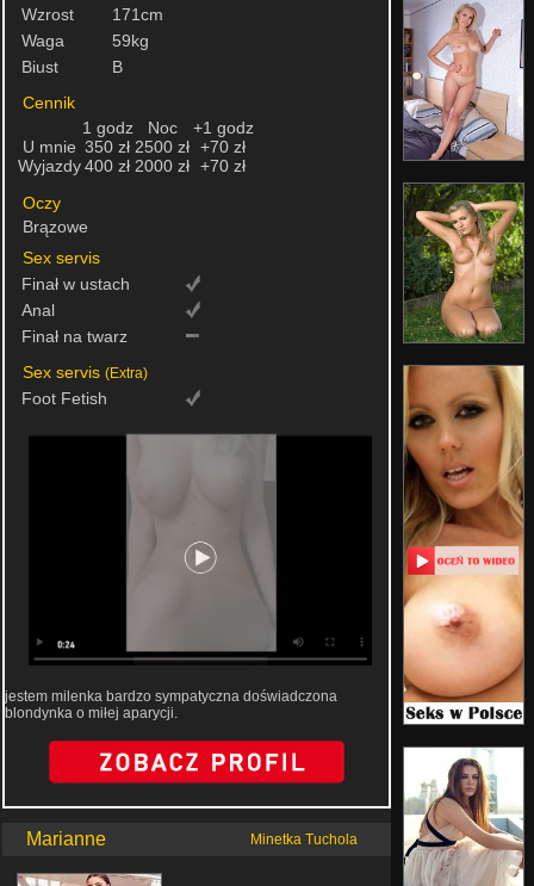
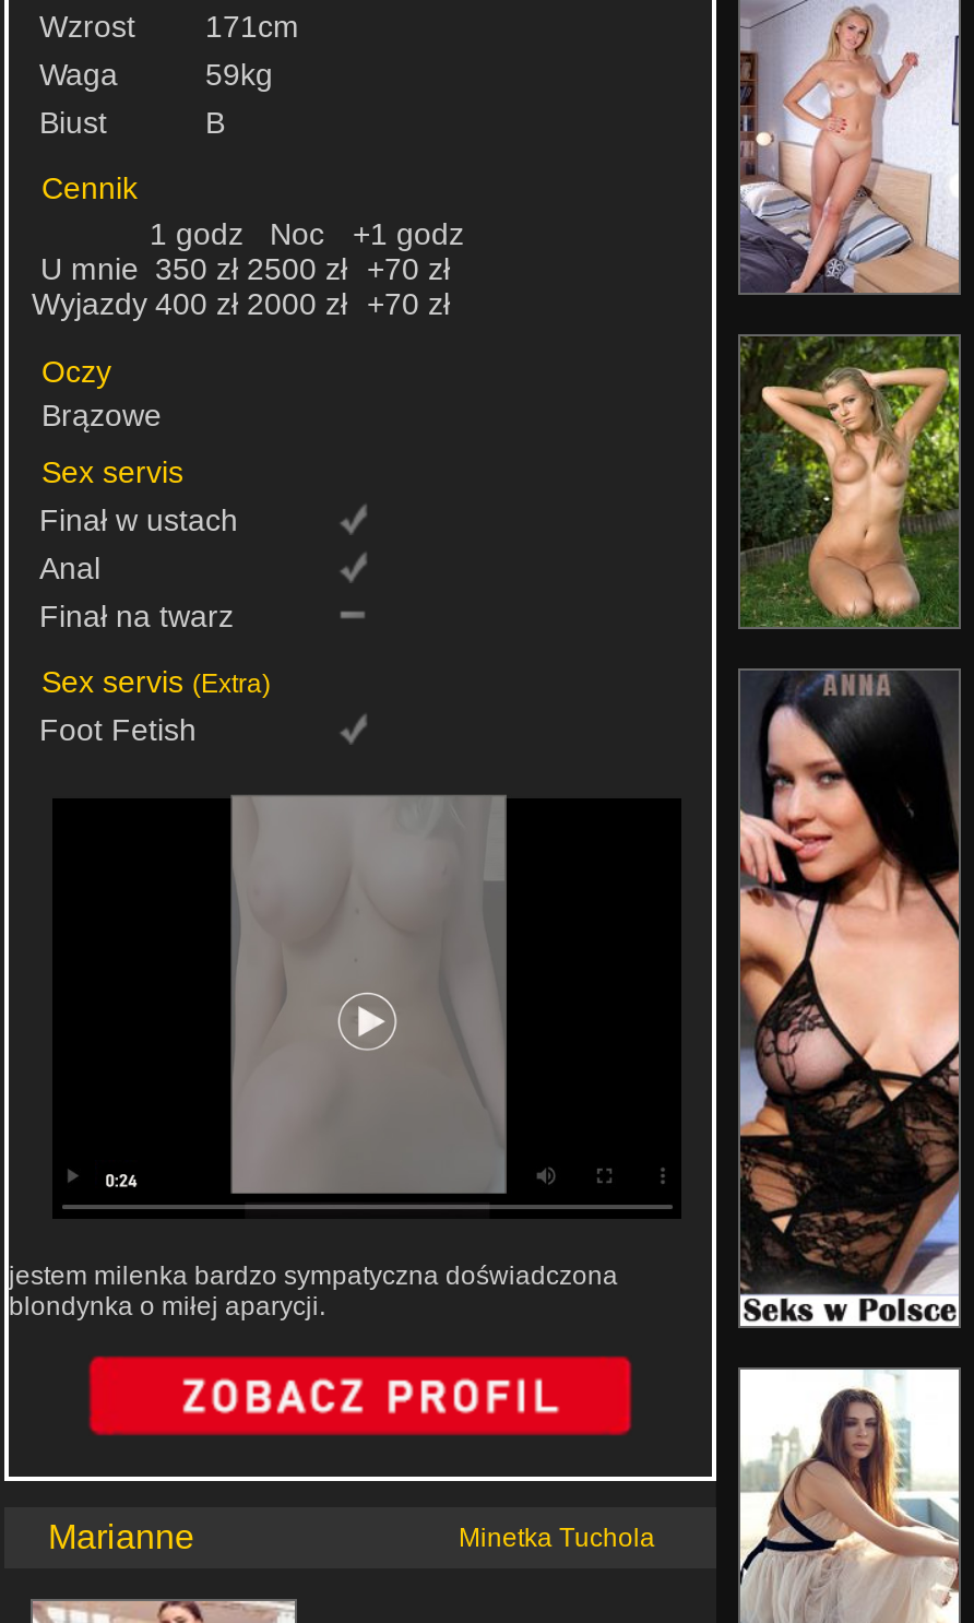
[403,365,524,723] [image] -> [738,668,961,1322] [image]

